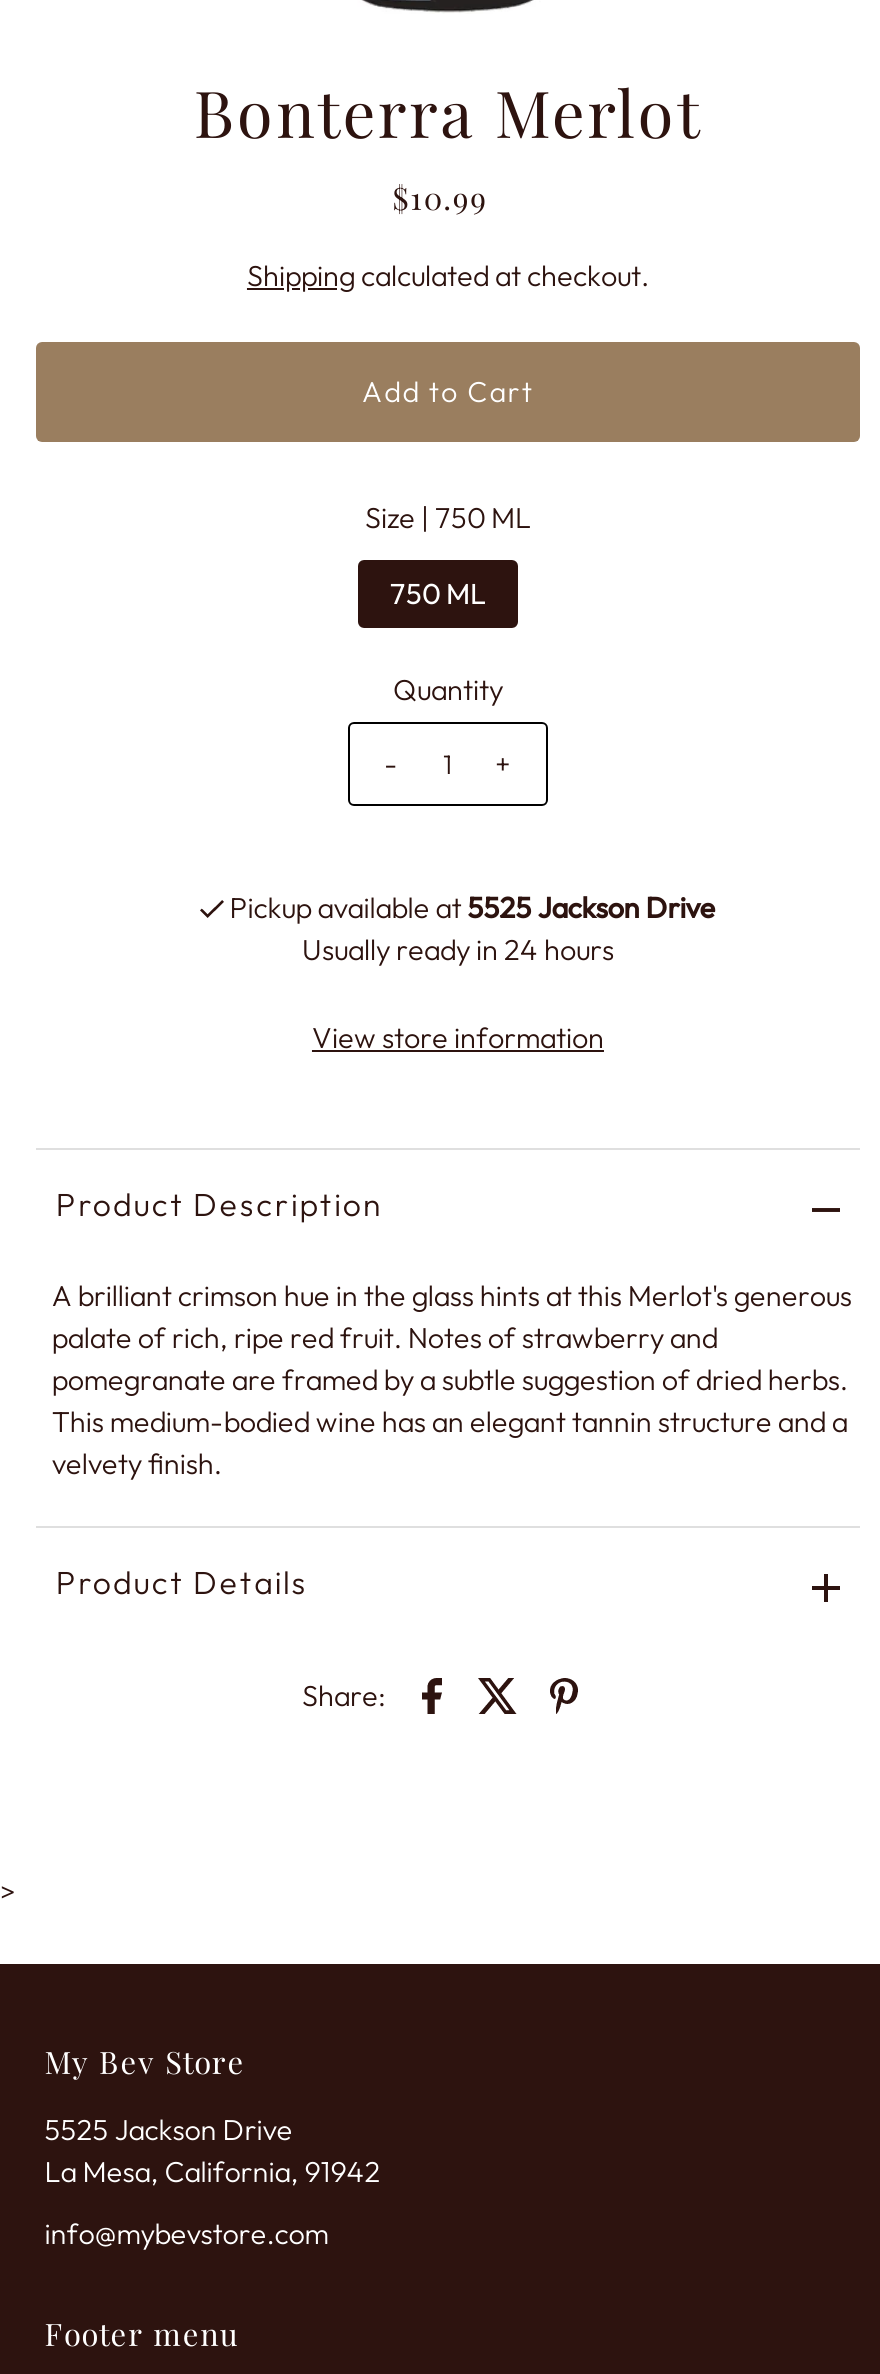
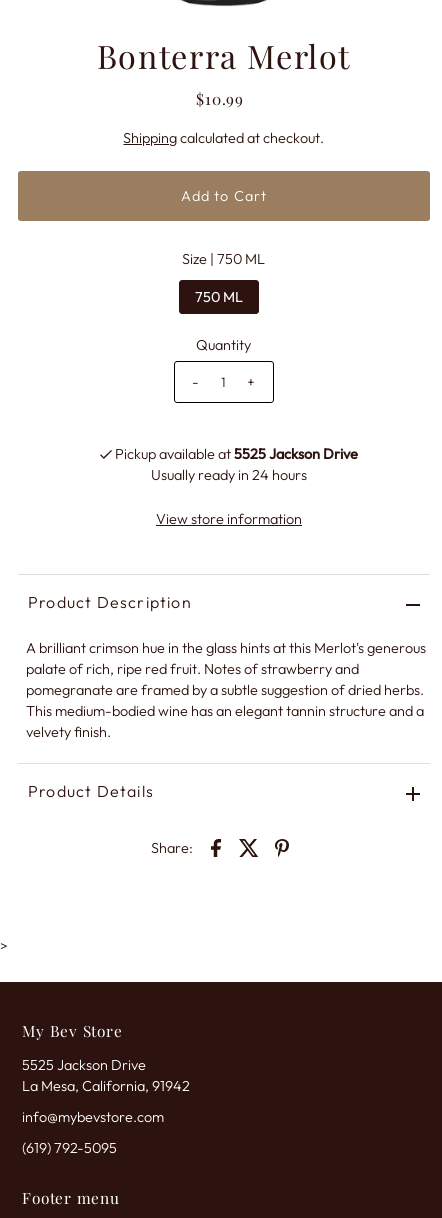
none -> [22,1139,117,1157] (619) 792-5095

